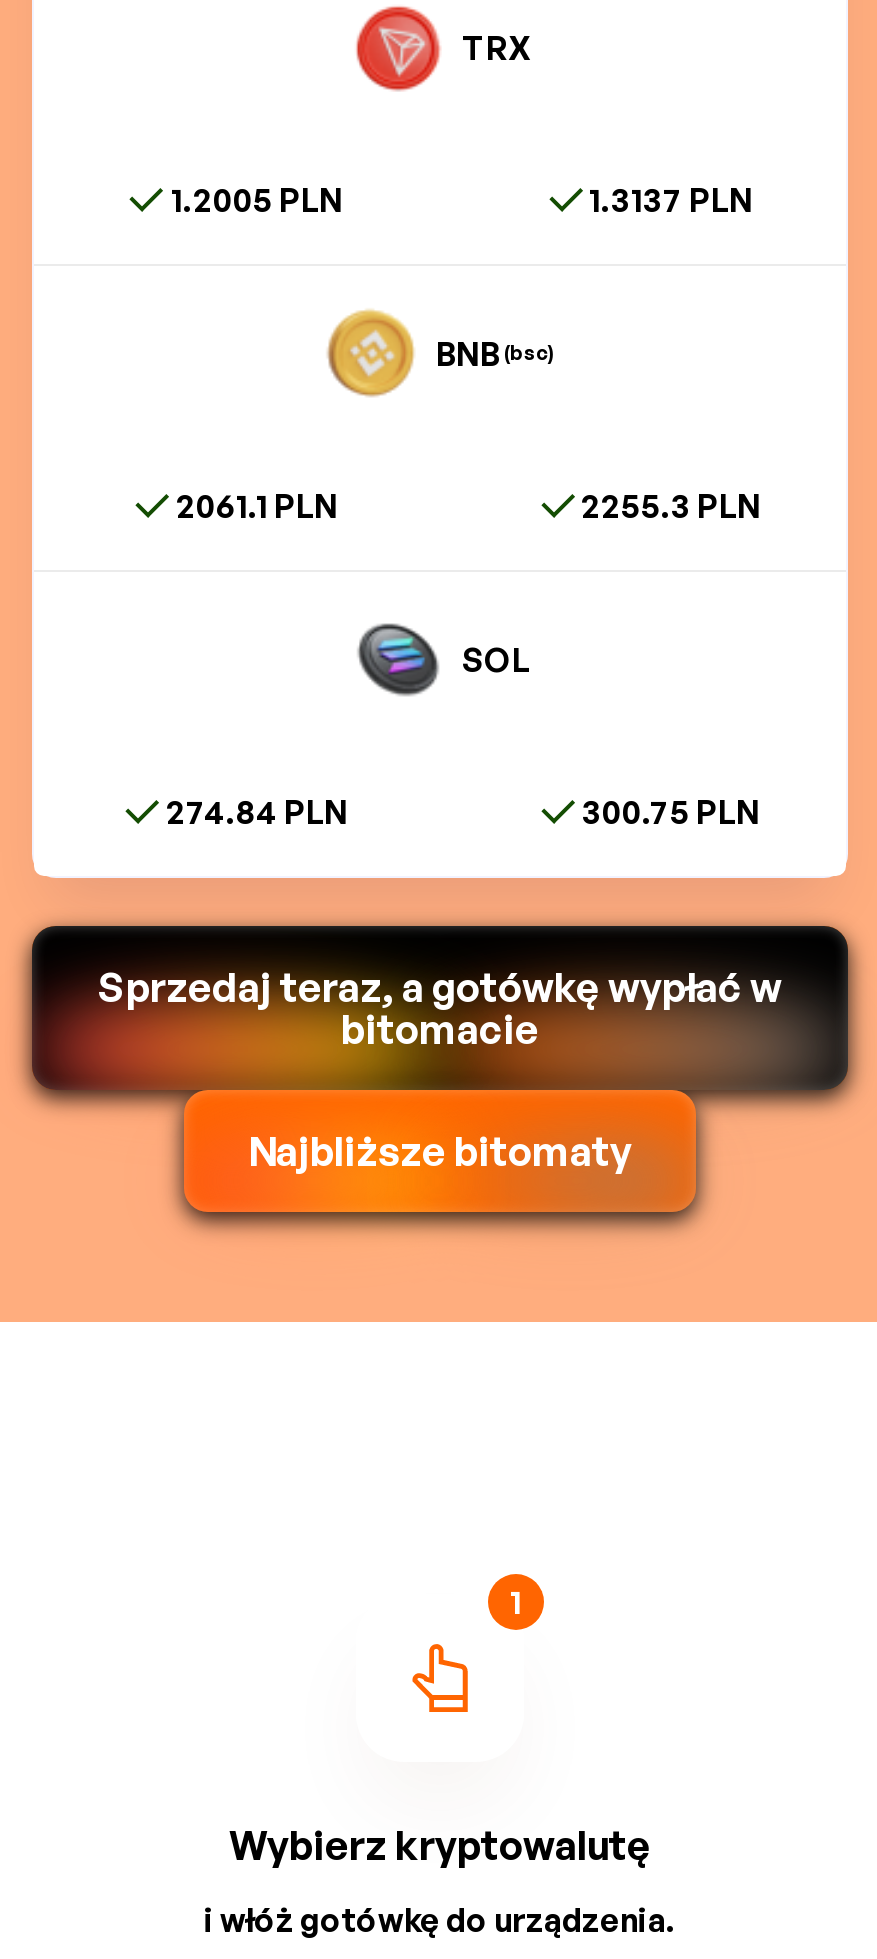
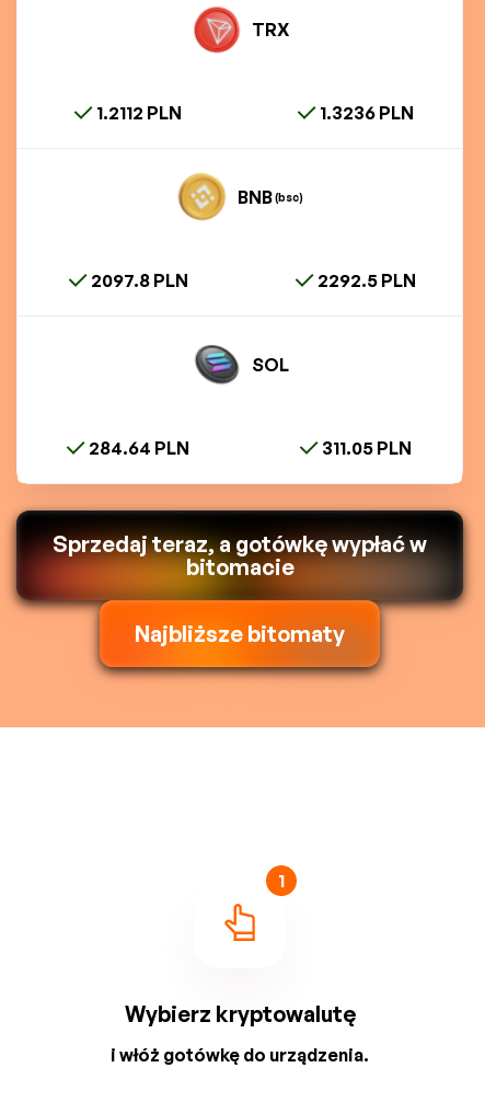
[171,179,343,219] 1.2005 PLN -> [97,102,182,124] 1.2112 PLN
[589,179,753,219] 1.3137 PLN -> [319,102,413,124] 1.3236 PLN
[176,485,338,525] 2061.1 PLN -> [91,270,188,292] 2097.8 PLN
[581,485,761,525] 2255.3 PLN -> [317,270,415,292] 2292.5 PLN
[166,791,348,831] 274.84 PLN -> [89,438,190,460] 284.64 PLN
[582,791,760,831] 300.75 PLN -> [321,438,411,460] 311.05 PLN

